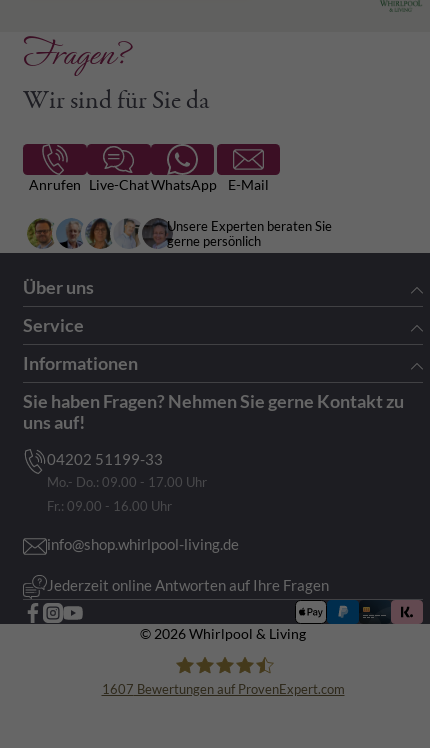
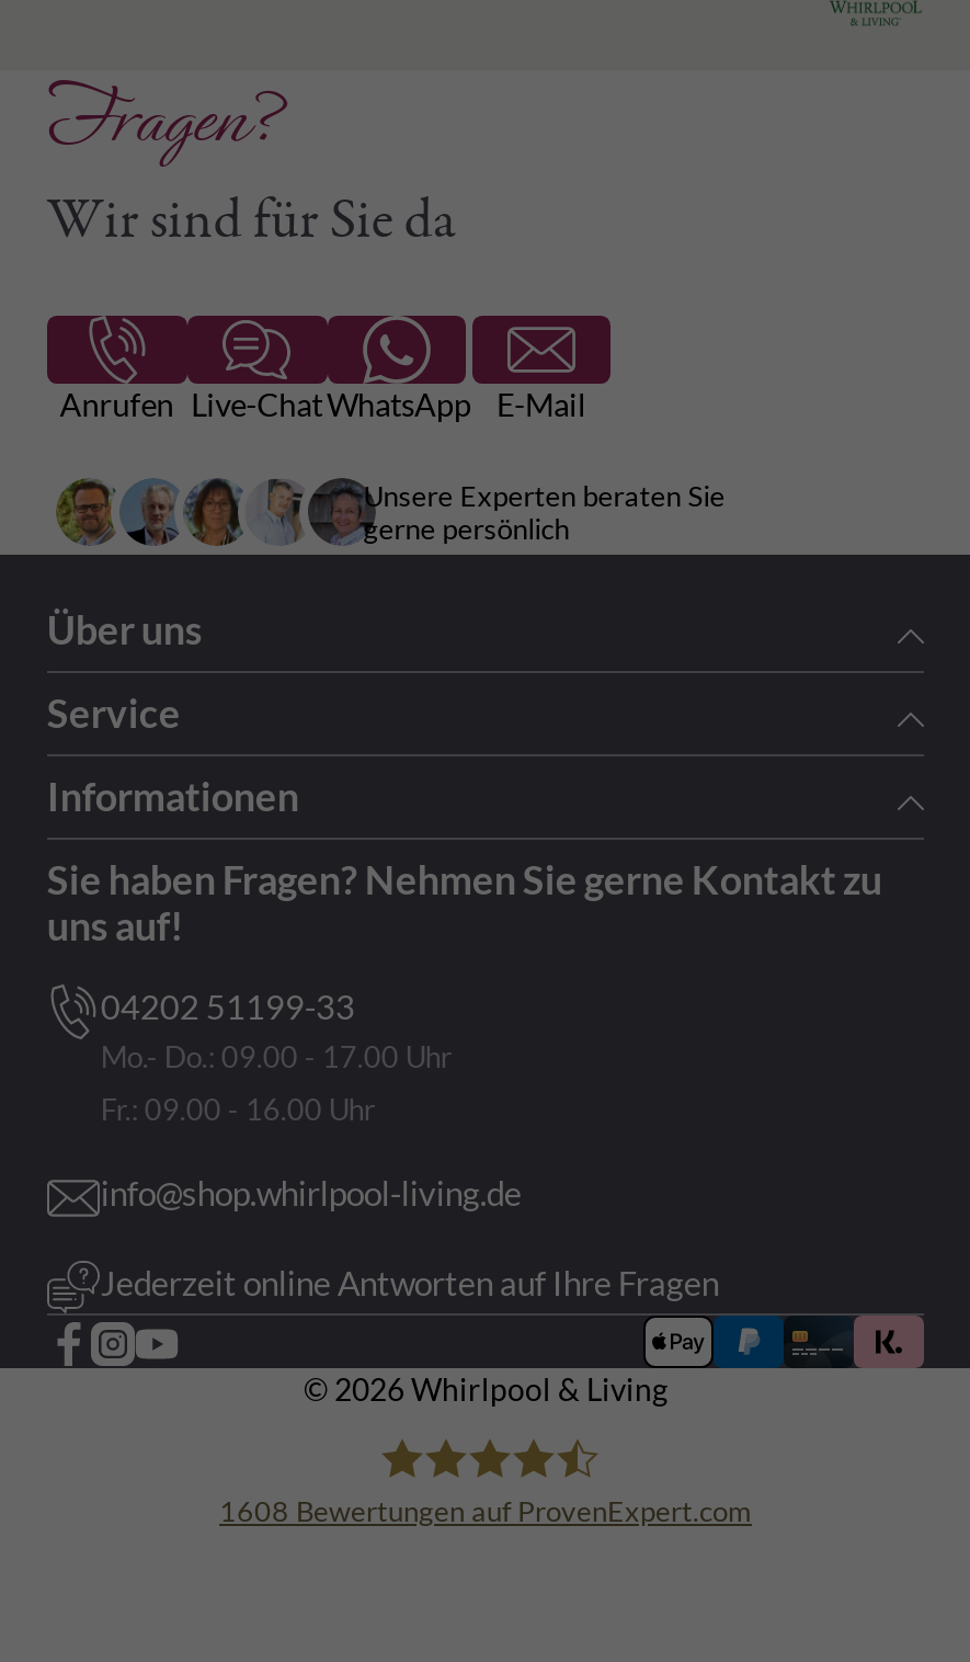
[101,681,344,697] 1607 Bewertungen auf ProvenExpert.com -> [219,1493,752,1528] 1608 Bewertungen auf ProvenExpert.com

